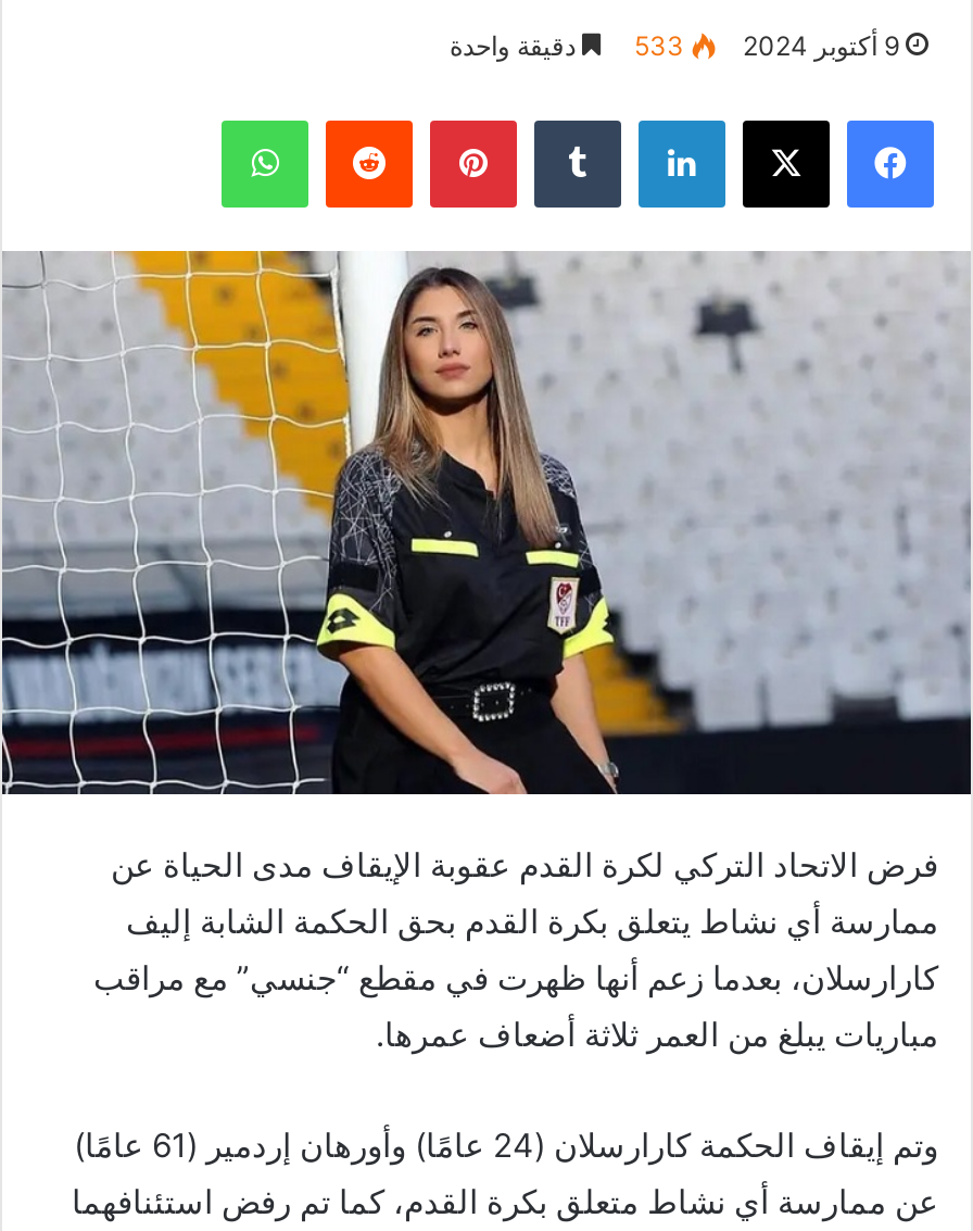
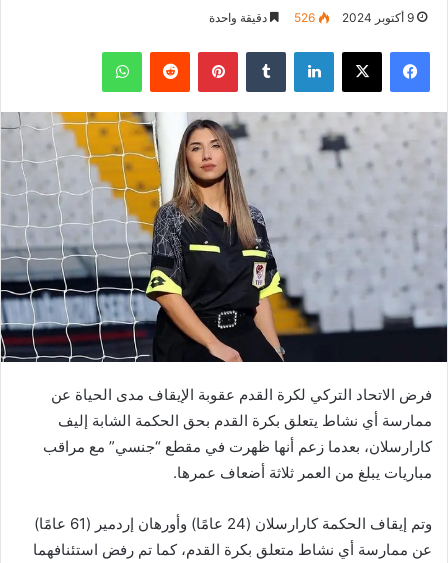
[450,28,684,61] 533 دقيقة واحدة -> [209,10,315,25] 526 دقيقة واحدة

